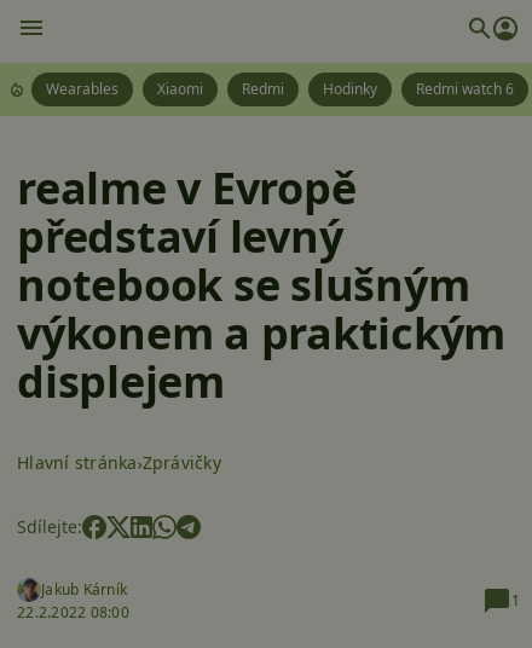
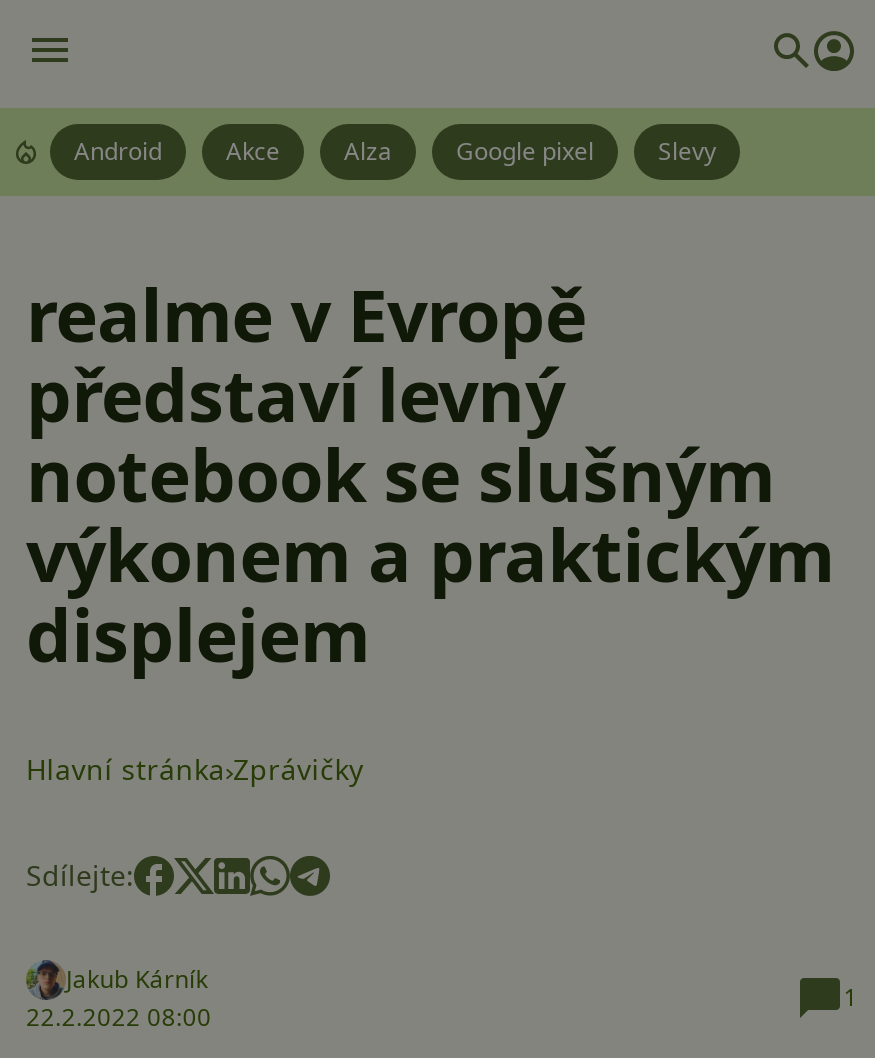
[46,79,514,99] Wearables | Xiaomi | Redmi | Hodinky | Redmi watch 6 -> [74,134,716,168] Android | Akce | Alza | Google pixel | Slevy

